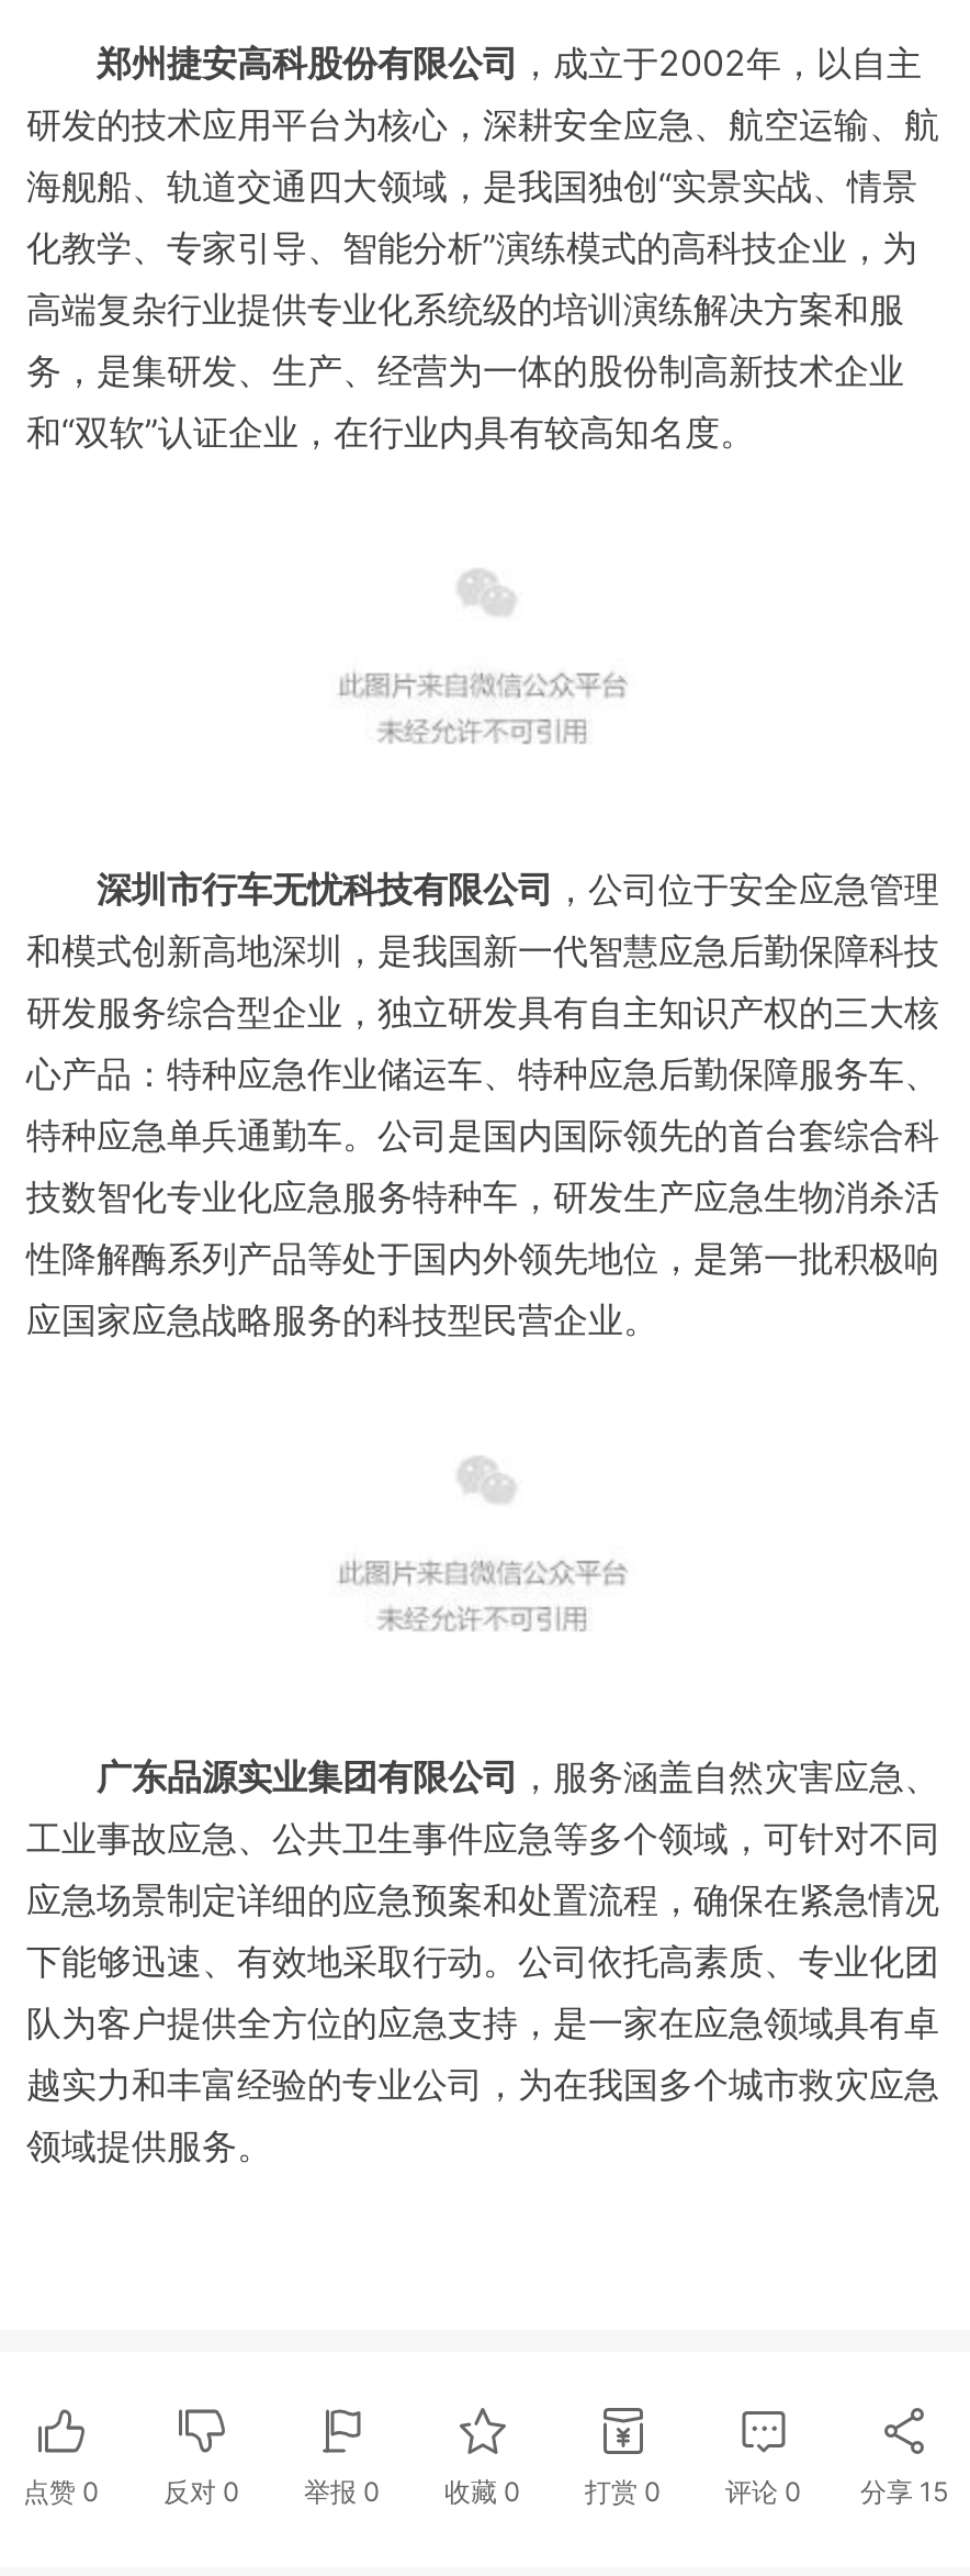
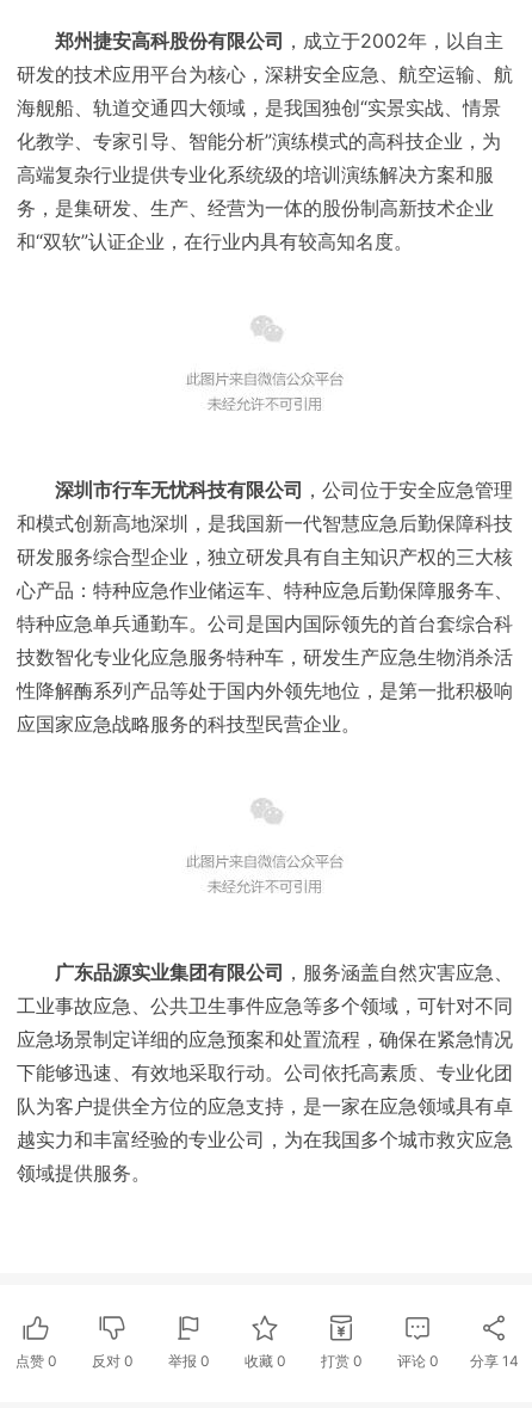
[23,2475,948,2508] 点赞0 反对0 举报 0 收藏 0 打赏0 评论0 分享15 -> [15,1352,518,1370] 点赞0 反对0 举报 0 收藏 0 打赏0 评论0 分享14

